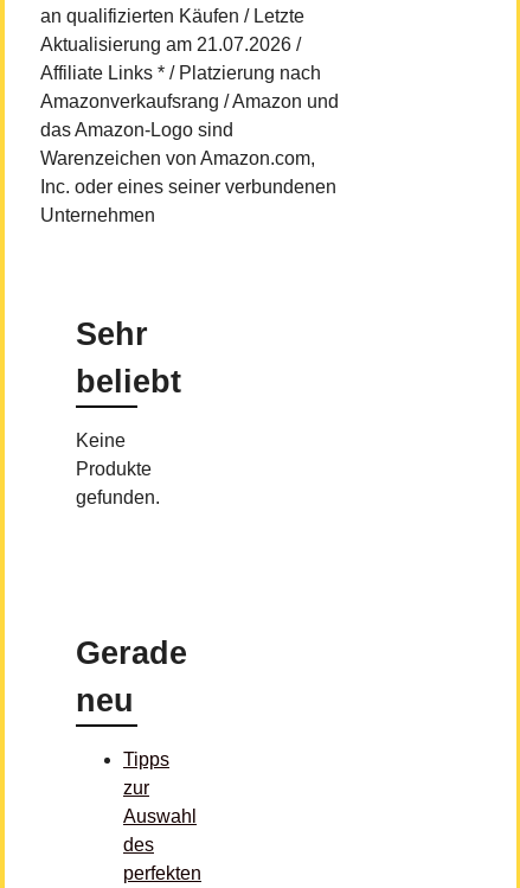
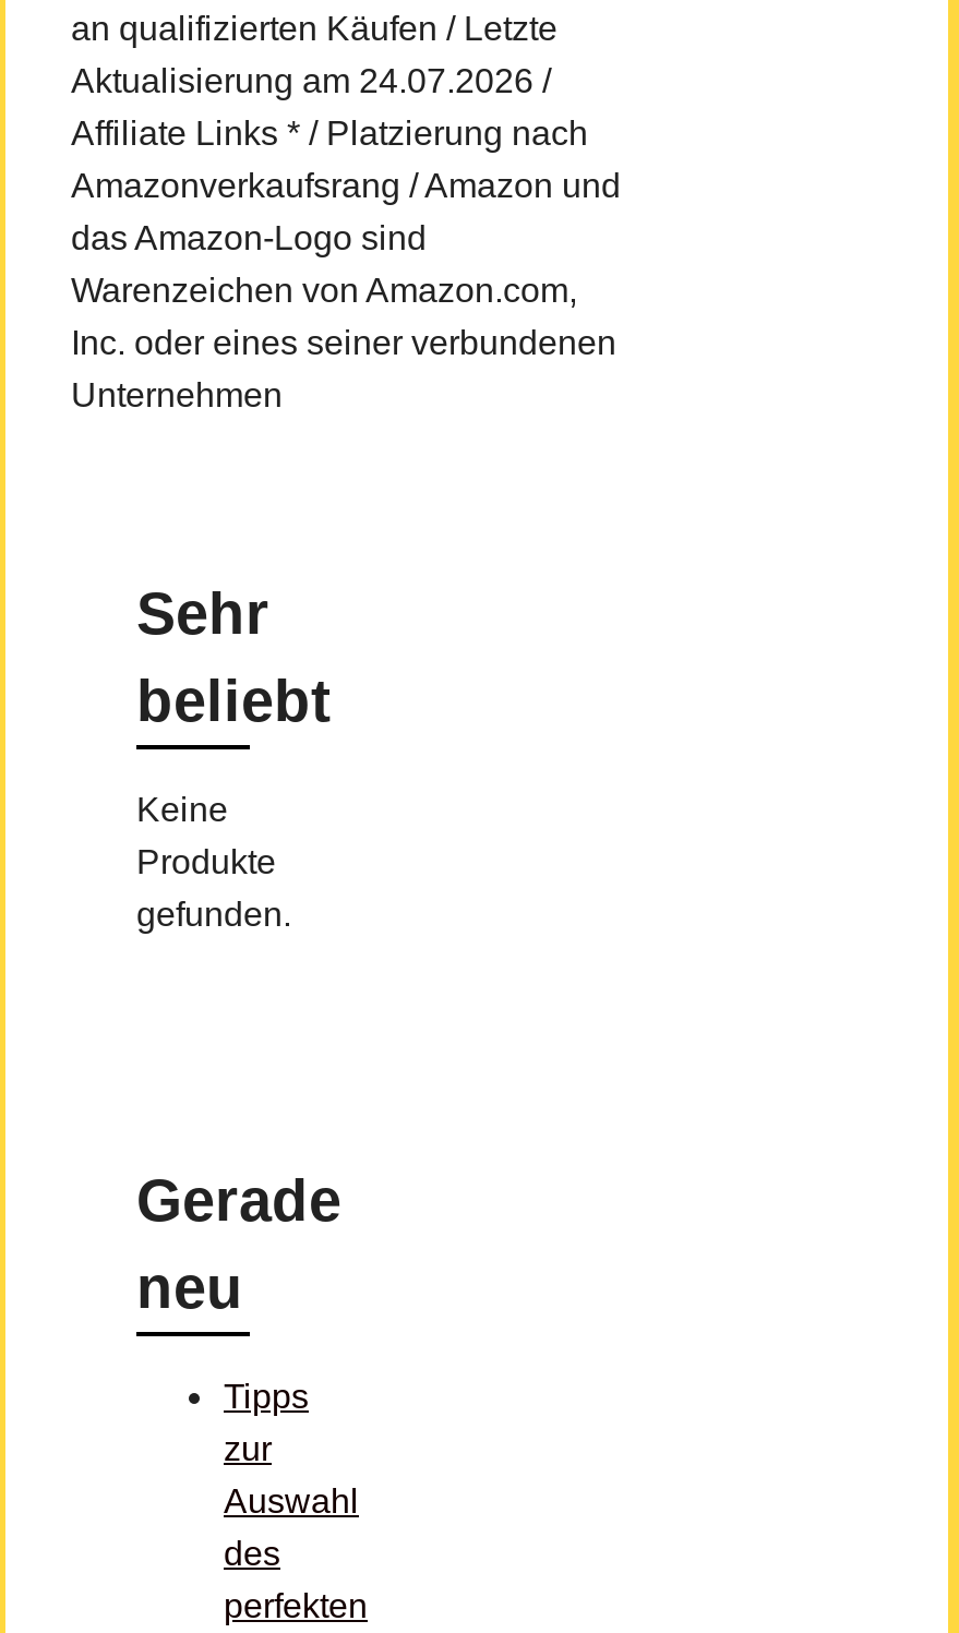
[40,34,301,54] Aktualisierung am 21.07.2026 / -> [71,62,551,99] Aktualisierung am 24.07.2026 /

